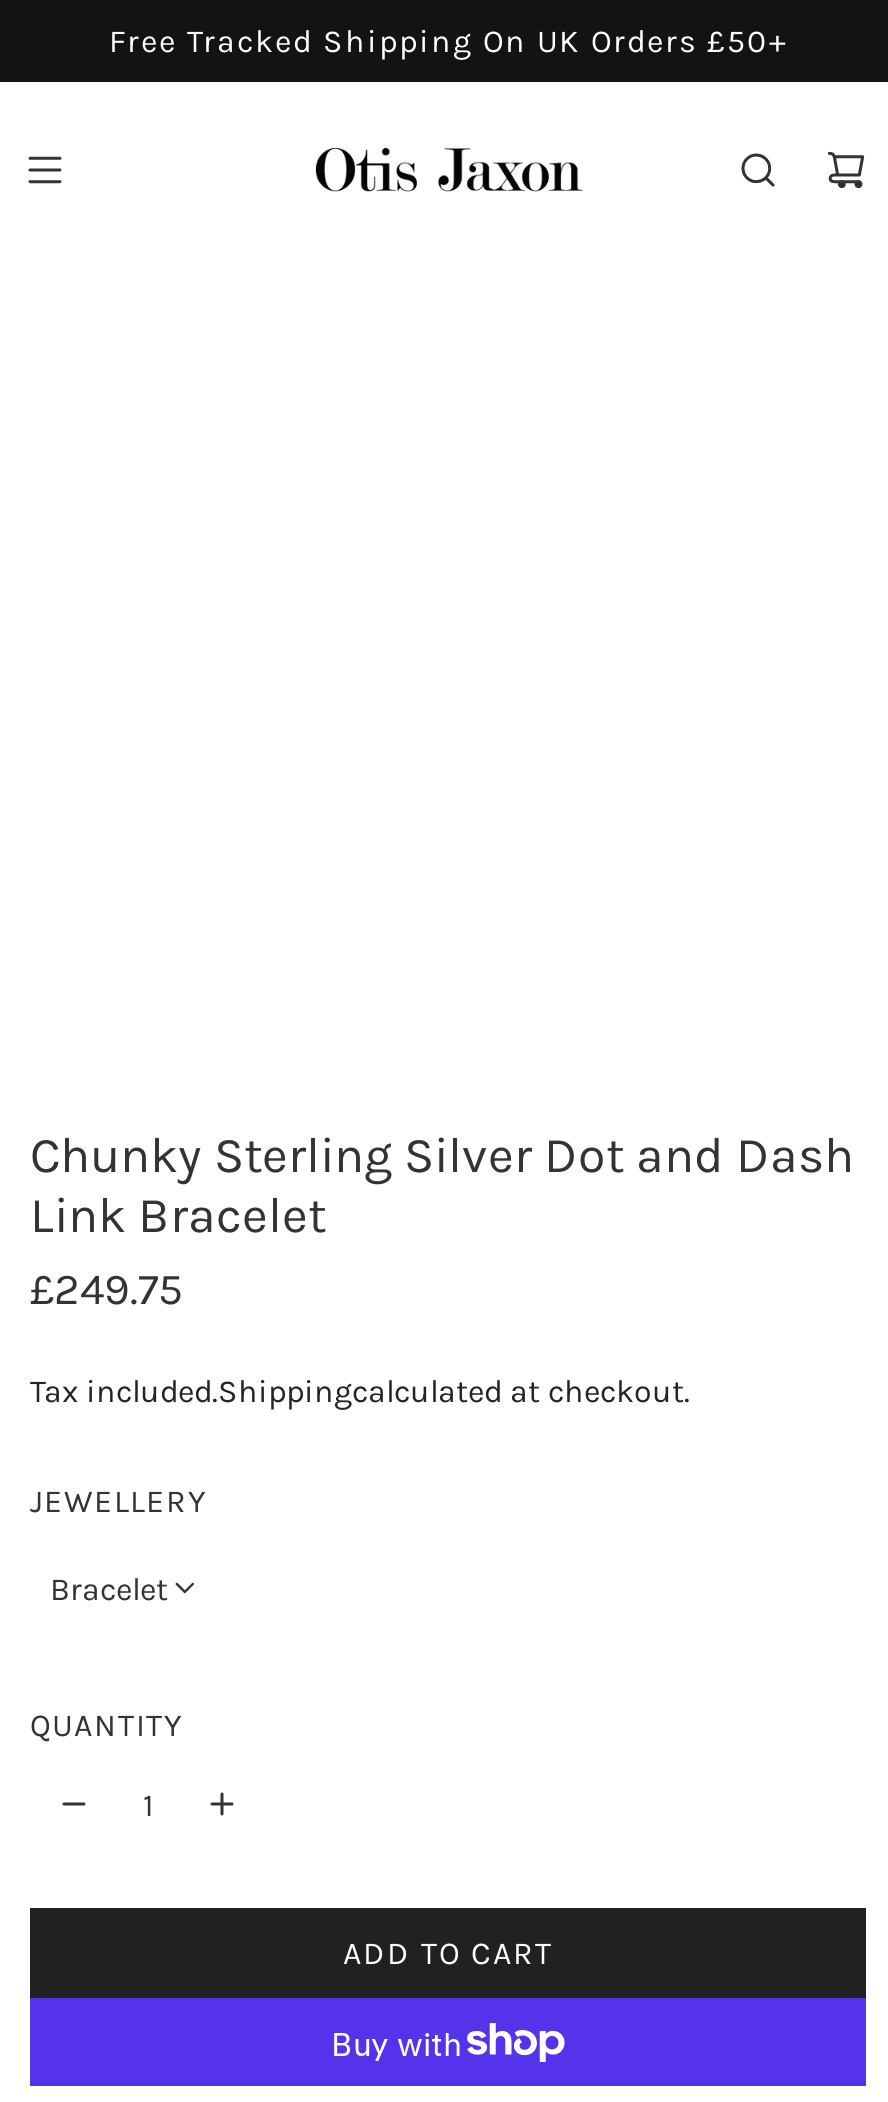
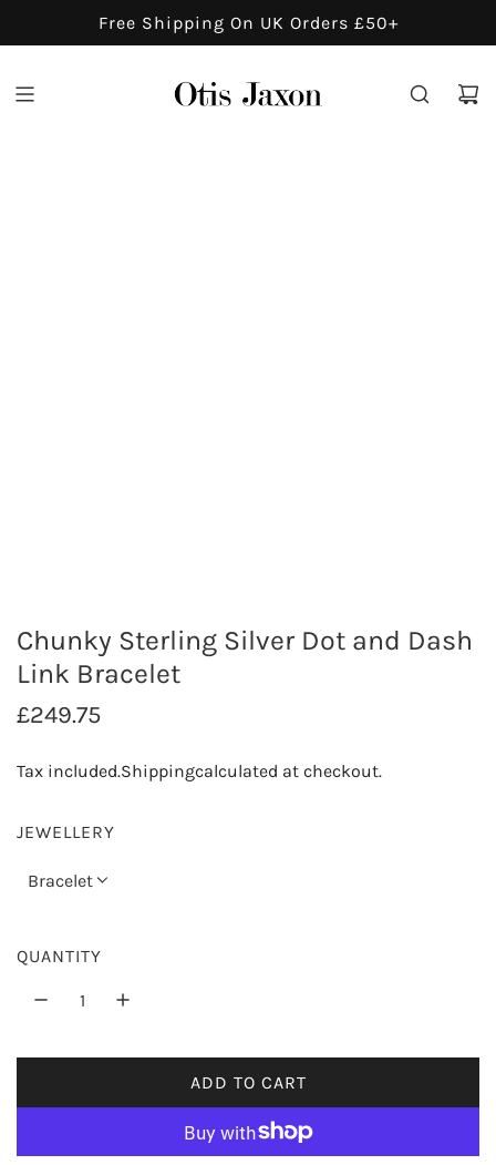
[109,22,787,60] Free Tracked Shipping On UK Orders £50+ -> [98,12,398,33] Free Shipping On UK Orders £50+

